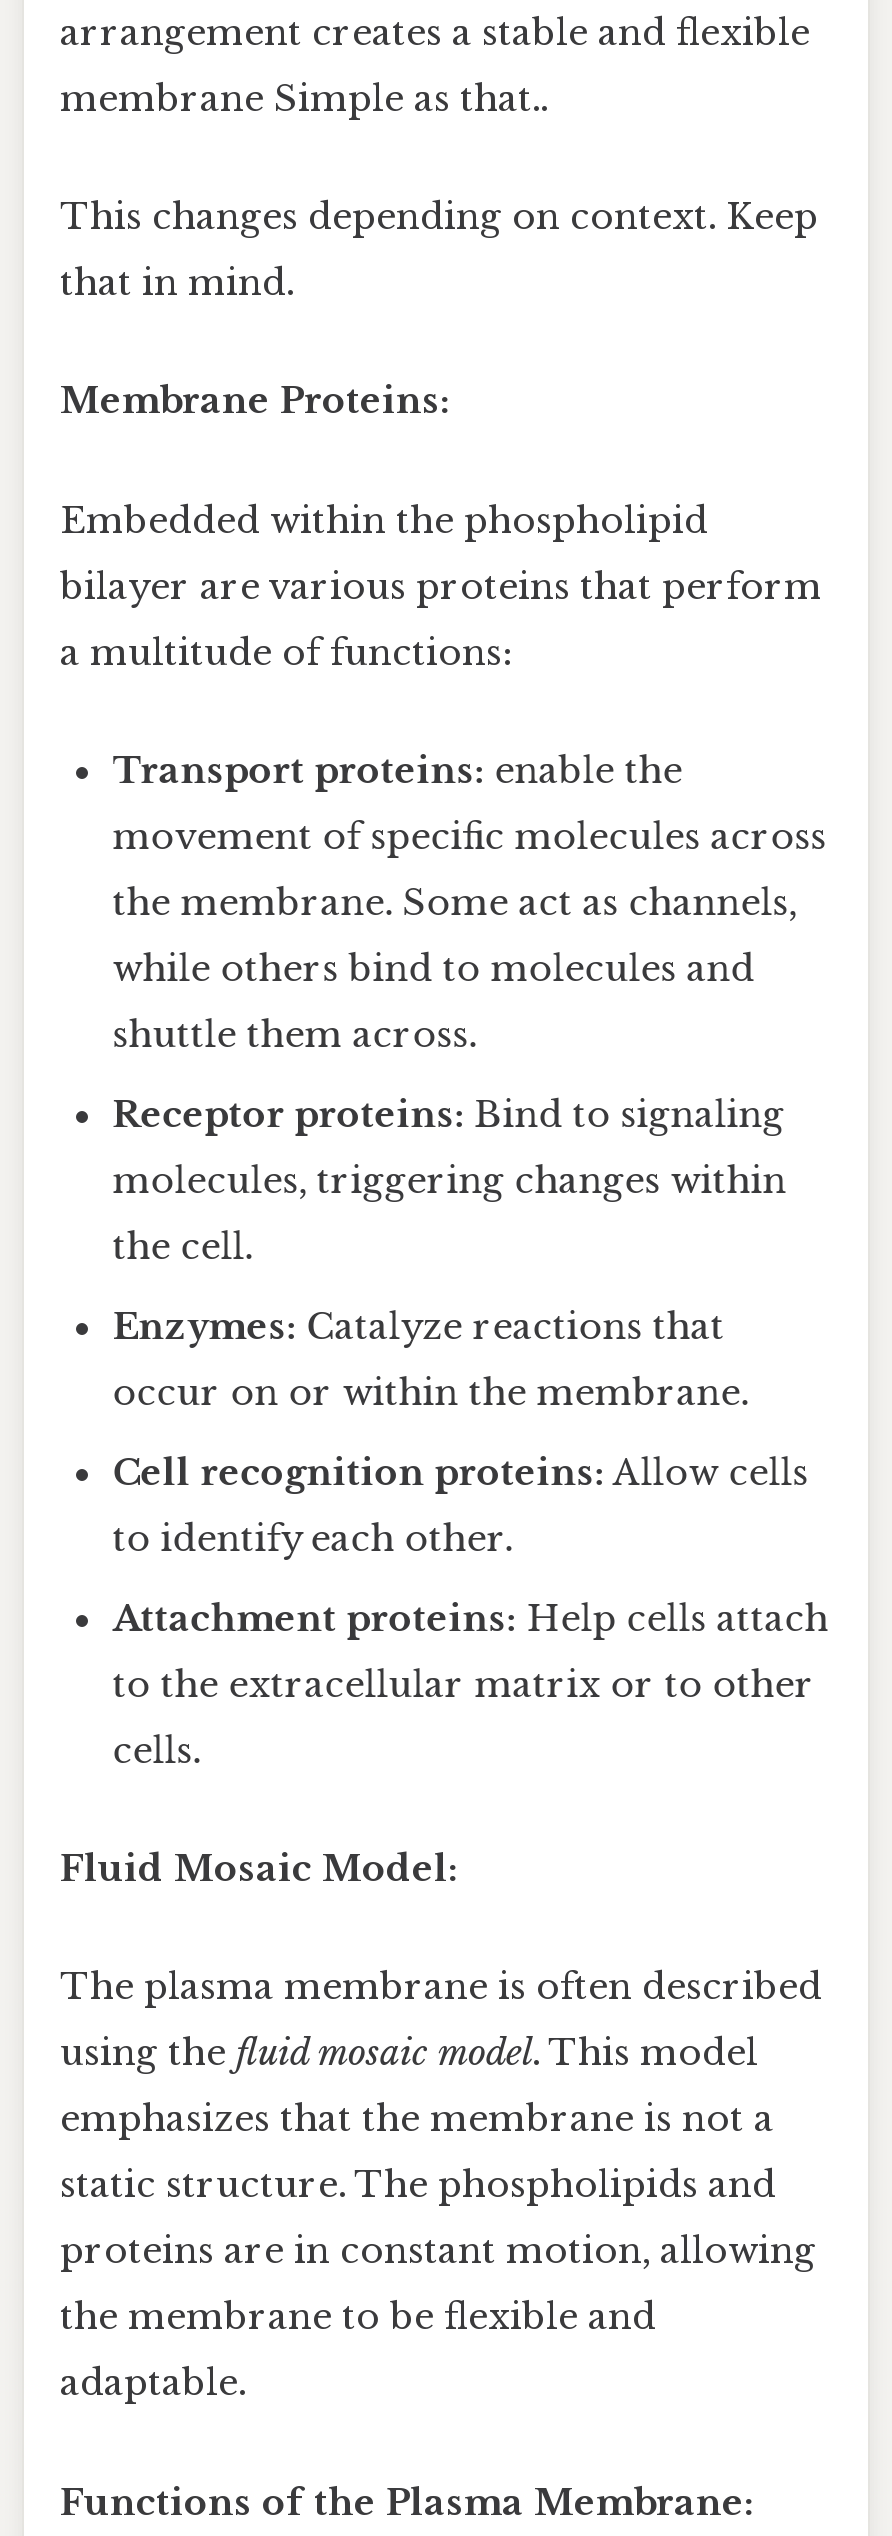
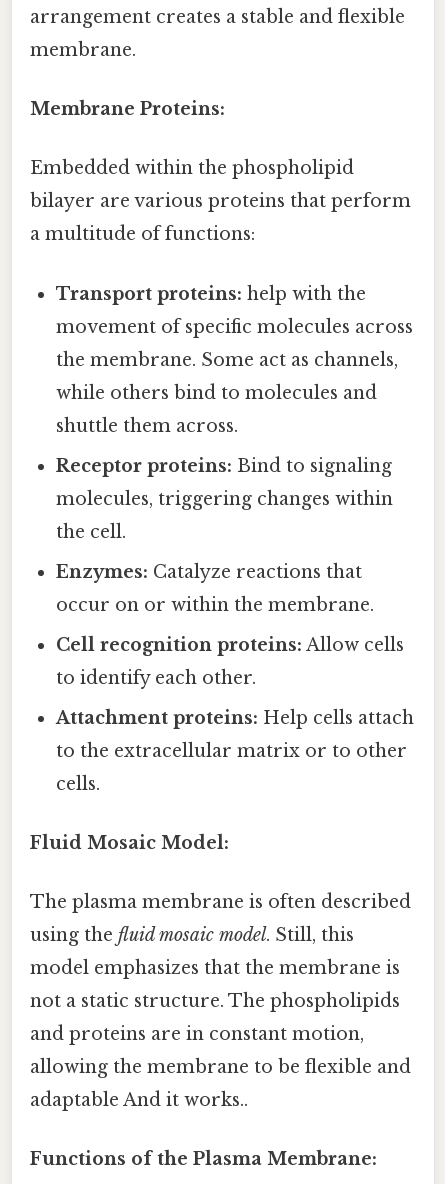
[60,77,818,305] membrane Simple as that.. | This changes depending on context. Keep | that in mind. -> [30,39,136,61] membrane.
[112,749,682,793] Transport proteins: enable the -> [56,283,366,305] Transport proteins: help with the
[60,2032,758,2076] using the fluid mosaic model. This model -> [30,924,354,946] using the fluid mosaic model. Still, this
[60,2098,774,2142] emphasizes that the membrane is not a -> [30,957,400,979] model emphasizes that the membrane is
[60,2164,776,2208] static structure. The phospholipids and -> [30,990,400,1012] not a static structure. The phospholipids
[60,2230,816,2274] proteins are in constant motion, allowing -> [30,1023,364,1045] and proteins are in constant motion,
[60,2296,656,2340] the membrane to be flexible and -> [30,1056,411,1078] allowing the membrane to be flexible and
[60,2362,246,2406] adaptable. -> [30,1089,248,1111] adaptable And it works..

